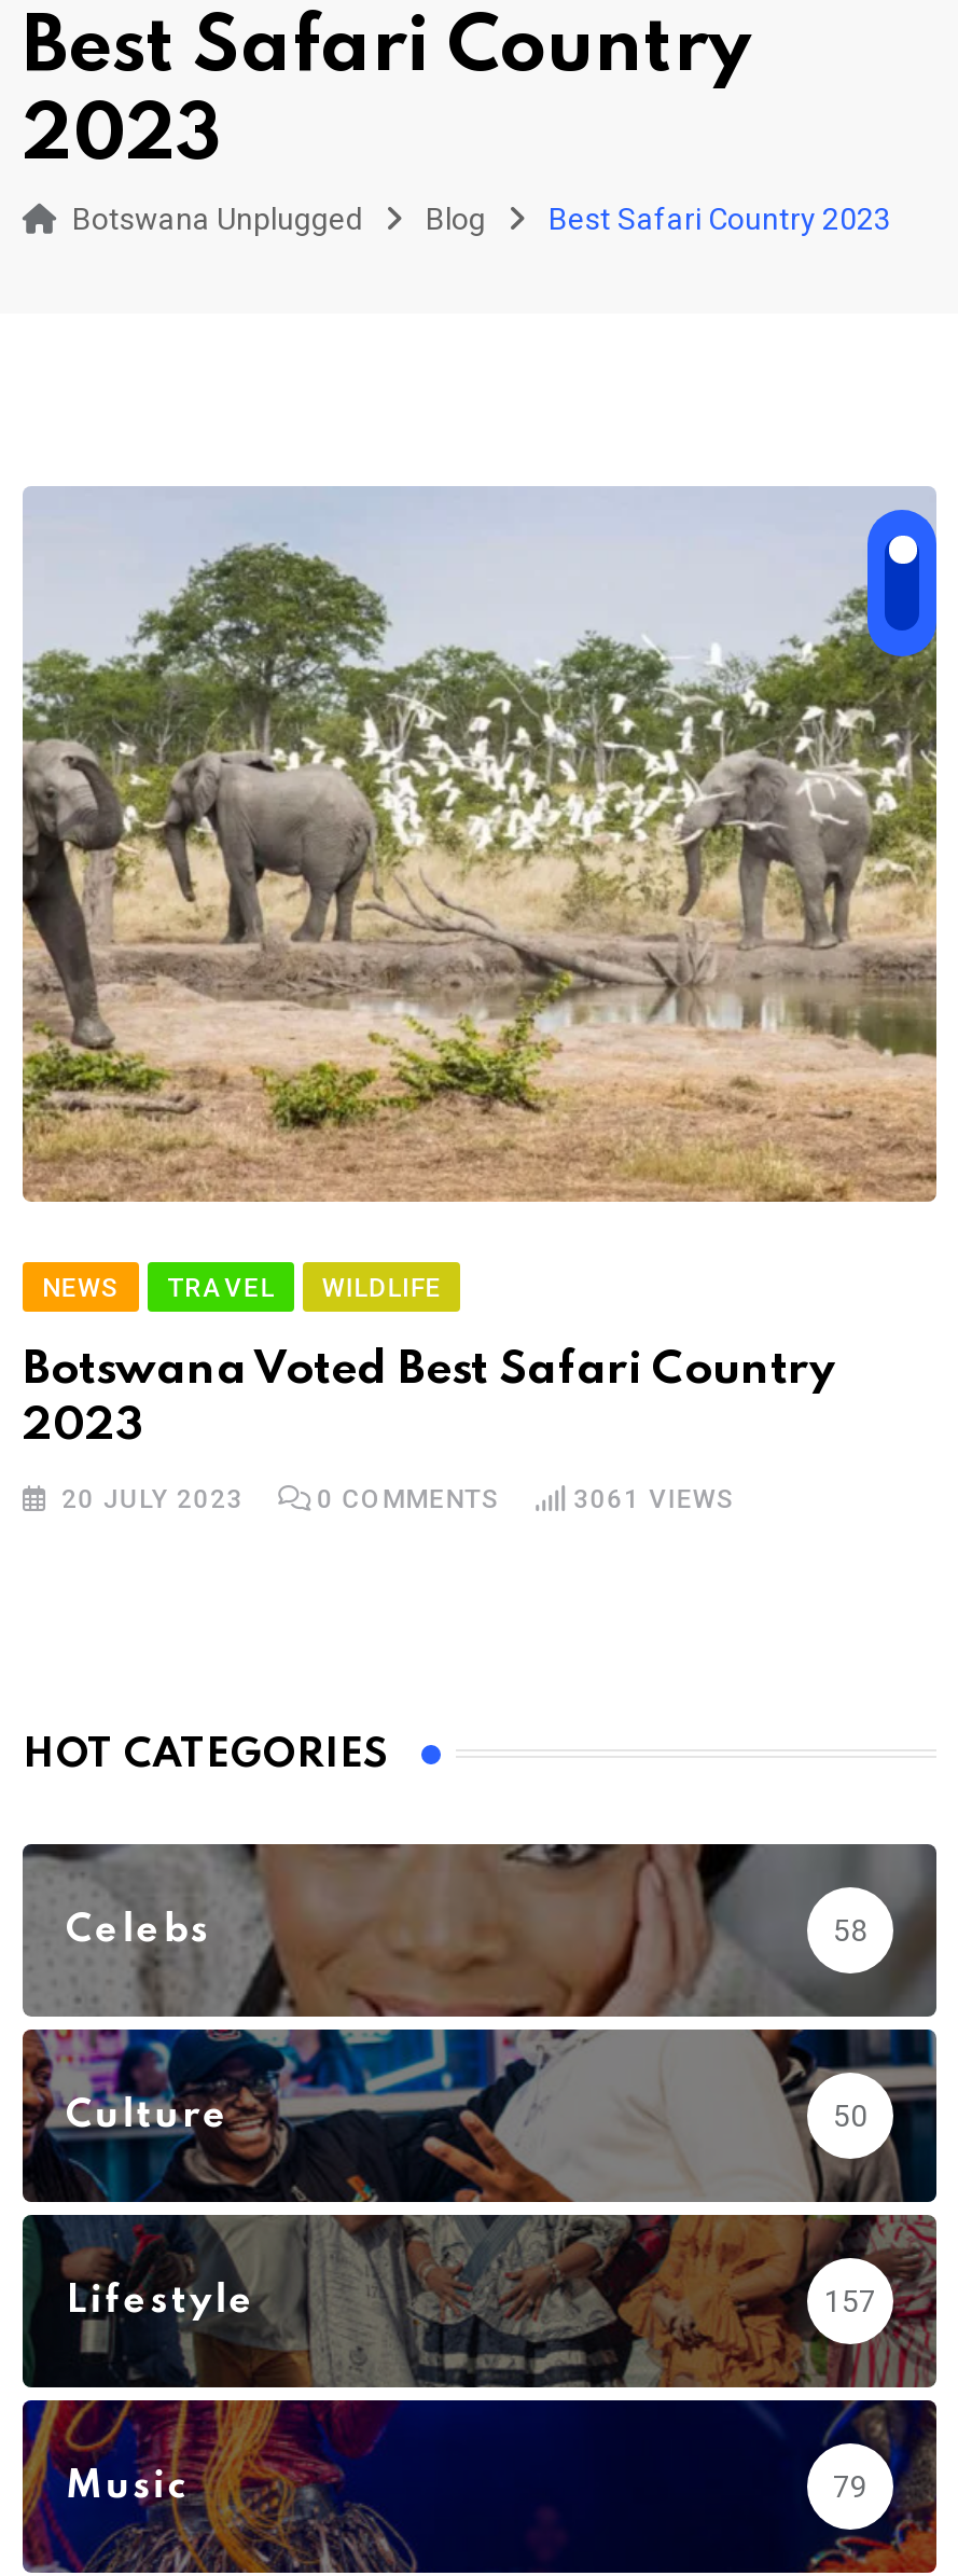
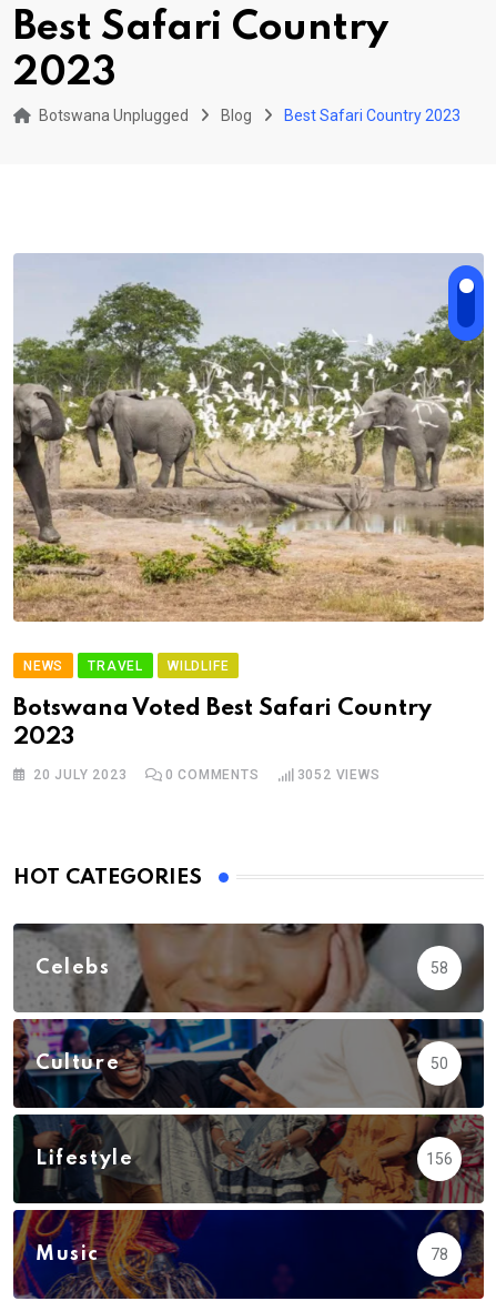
[574,1484,735,1514] 3061 VIEWS -> [297,767,380,782] 3052 VIEWS
[824,2283,876,2318] 157 -> [426,1150,453,1168] 156
[833,2469,867,2503] 79 -> [431,1245,448,1263] 78

